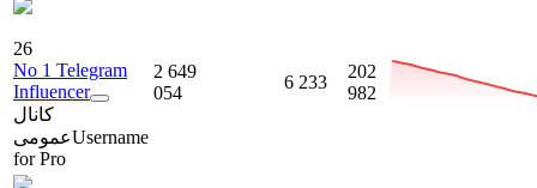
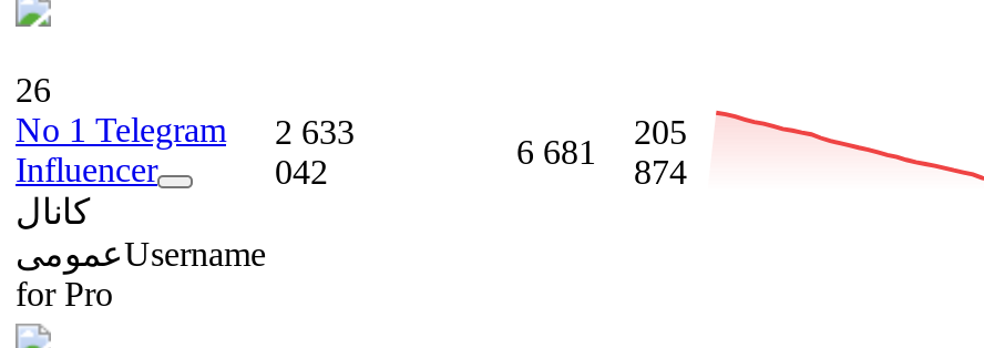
[13,60,197,81] No 1 Telegram 2 649 -> [16,111,355,151] No 1 Telegram 2 633
[348,61,376,81] 202 -> [634,113,687,151] 205
[284,72,327,92] 6 233 -> [516,133,596,170] 6 681
[153,83,182,103] 054 -> [275,153,328,190] 042
[348,83,376,103] 982 -> [634,153,687,190] 874

